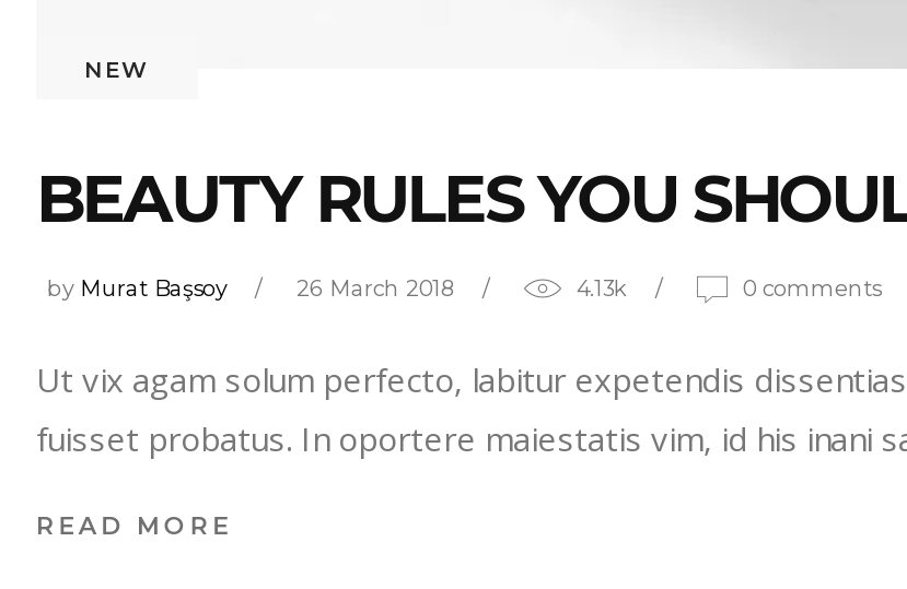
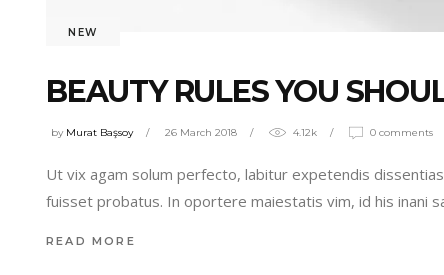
[577,275,627,303] 4.13k -> [293,126,317,139] 4.12k

